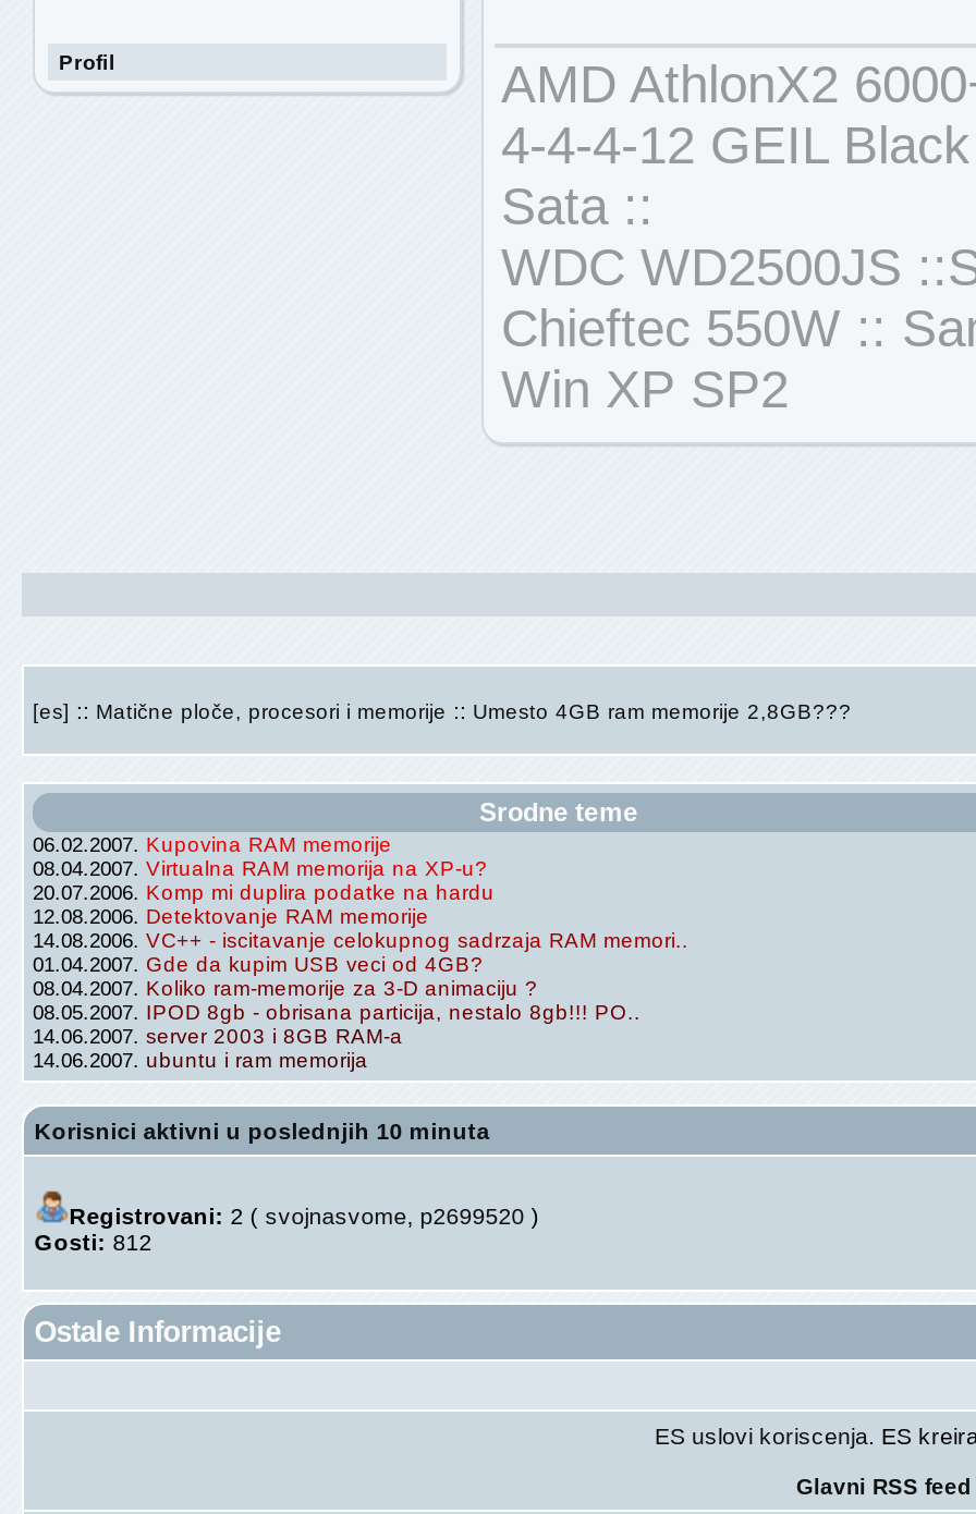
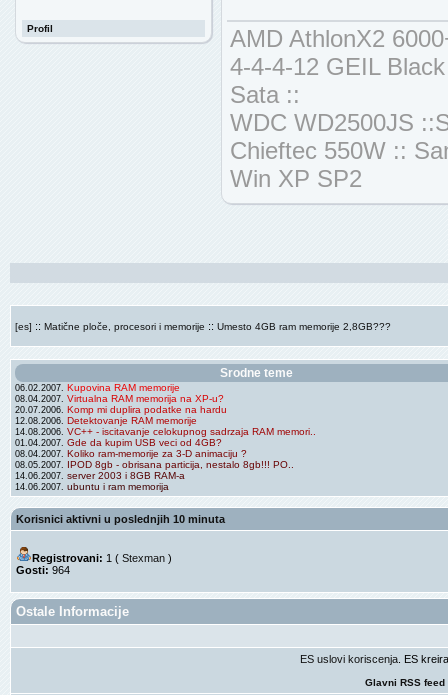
[34,1203,540,1256] Registrovani: 2 (svojnasvome, p2699520) | Gosti:812 -> [16,552,172,576] Registrovani: 1 (Stexman) | Gosti:964

